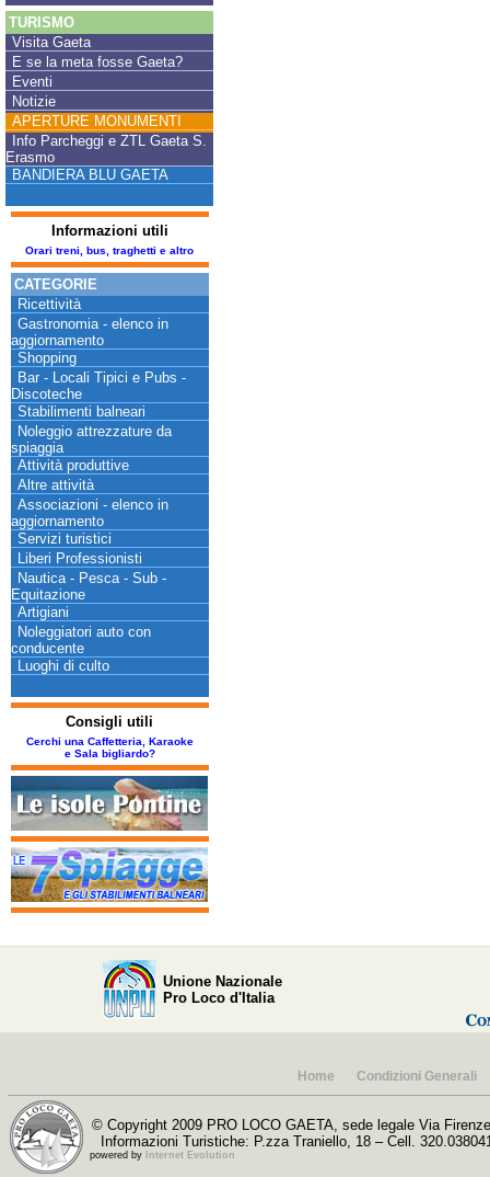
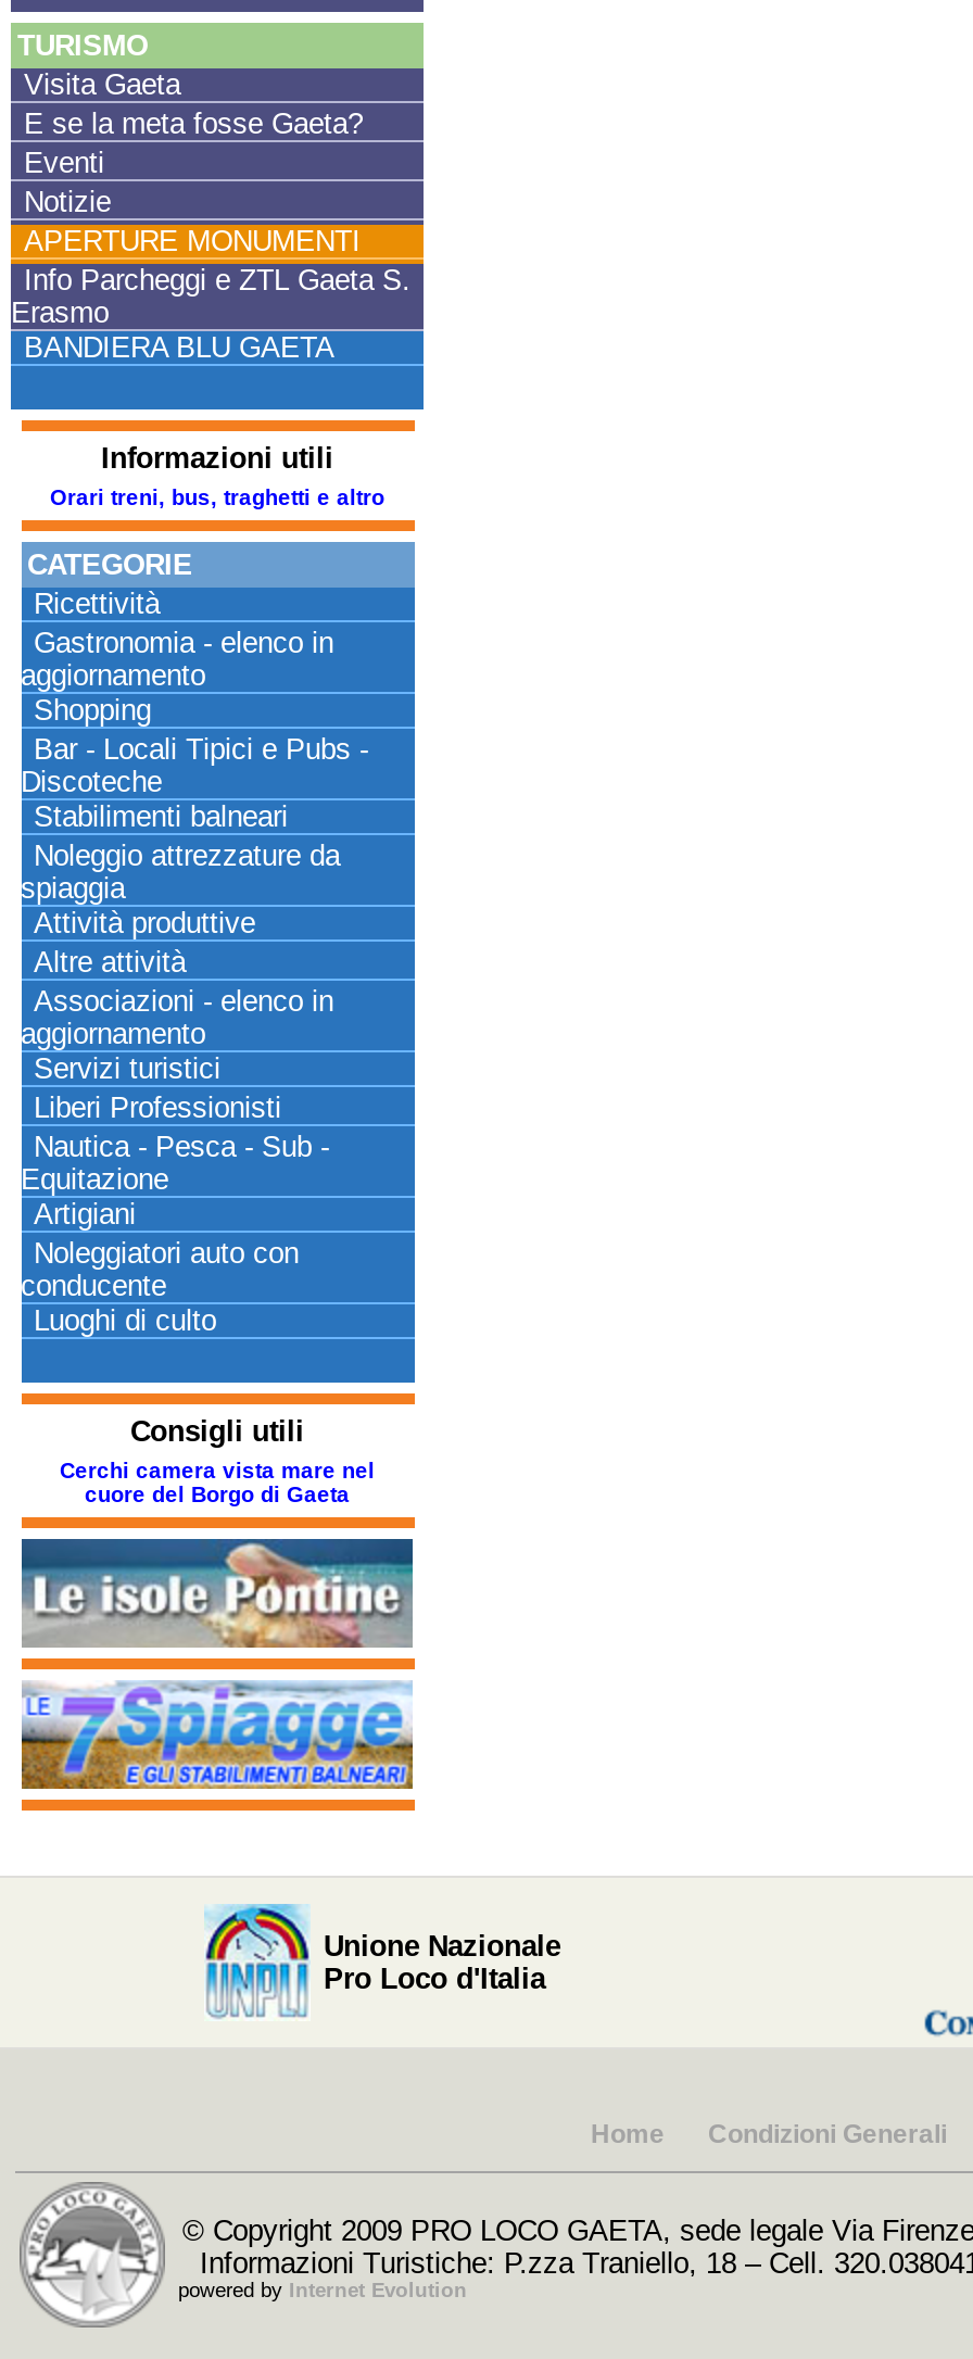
[26,735,193,759] Cerchi una Caffetteria, Karaoke | e Sala bigliardo? -> [60,1459,375,1506] Cerchi camera vista mare nel | cuore del Borgo di Gaeta

